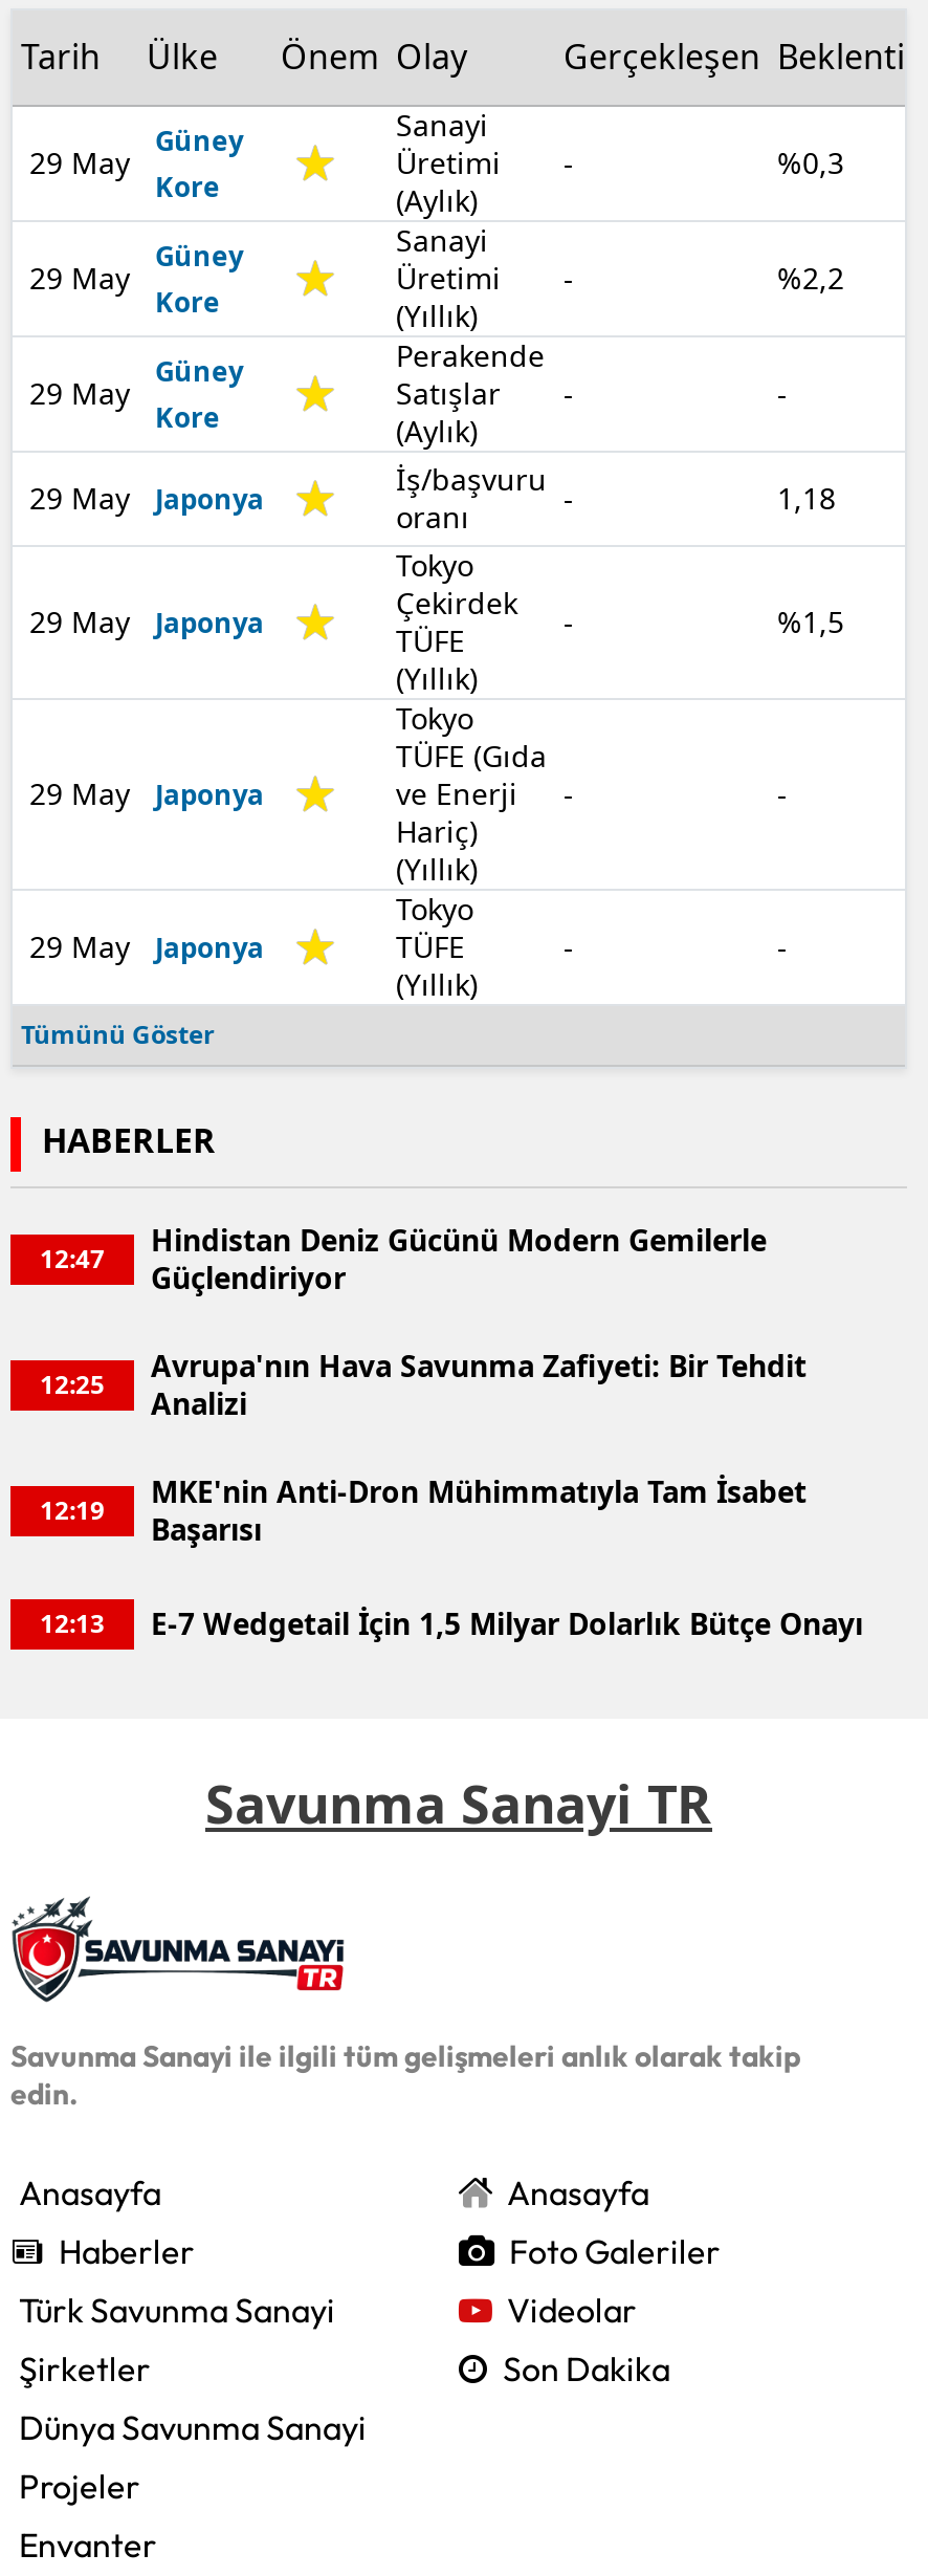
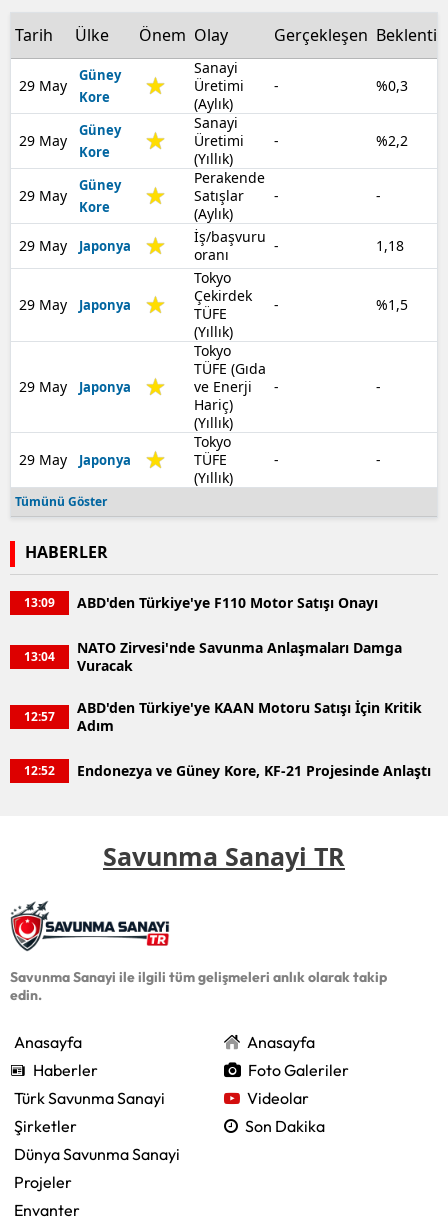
[40,1220,767,1298] 12:47 | Hindistan Deniz Gücünü Modern Gemilerle | Güçlendiriyor -> [24,593,378,612] 13:09 | ABD'den Türkiye'ye F110 Motor Satışı Onayı
[40,1346,807,1423] 12:25 | Avrupa'nın Hava Savunma Zafiyeti: Bir Tehdit | Analizi -> [24,638,402,675] 13:04 | NATO Zirvesi'nde Savunma Anlaşmaları Damga | Vuracak
[40,1472,807,1549] 12:19 | MKE'nin Anti-Dron Mühimmatıyla Tam İsabet | Başarısı -> [24,698,422,735] 12:57 | ABD'den Türkiye'ye KAAN Motoru Satışı İçin Kritik | Adım
[40,1604,863,1643] 12:13 | E-7 Wedgetail İçin 1,5 Milyar Dolarlık Bütçe Onayı -> [24,761,431,780] 12:52 | Endonezya ve Güney Kore, KF-21 Projesinde Anlaştı

